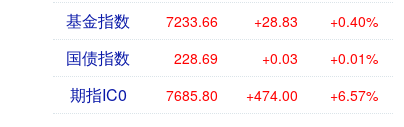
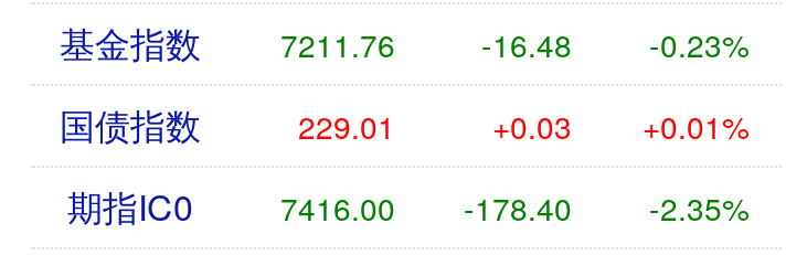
[166,11,218,31] 7233.66 -> [280,23,395,67] 7211.76
[254,11,298,31] +28.83 -> [481,23,572,67] -16.48
[330,11,378,31] +0.40% -> [649,23,748,67] -0.23%
[174,48,218,68] 228.69 -> [298,105,395,149] 229.01
[166,85,218,105] 7685.80 -> [280,186,395,230] 7416.00
[246,85,298,105] +474.00 -> [464,186,572,230] -178.40
[330,85,378,105] +6.57% -> [649,186,748,230] -2.35%

